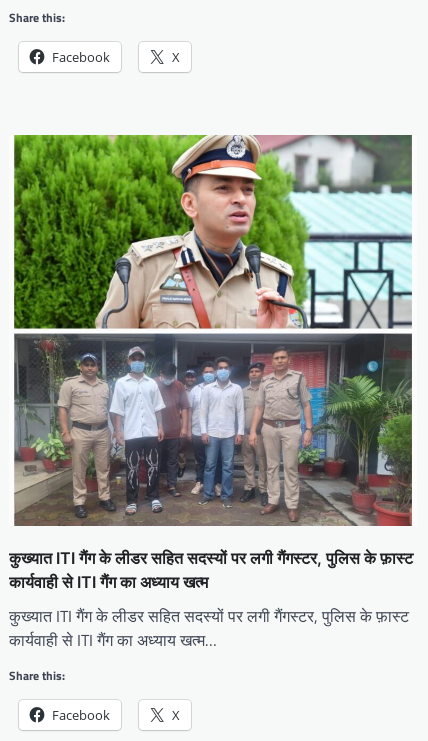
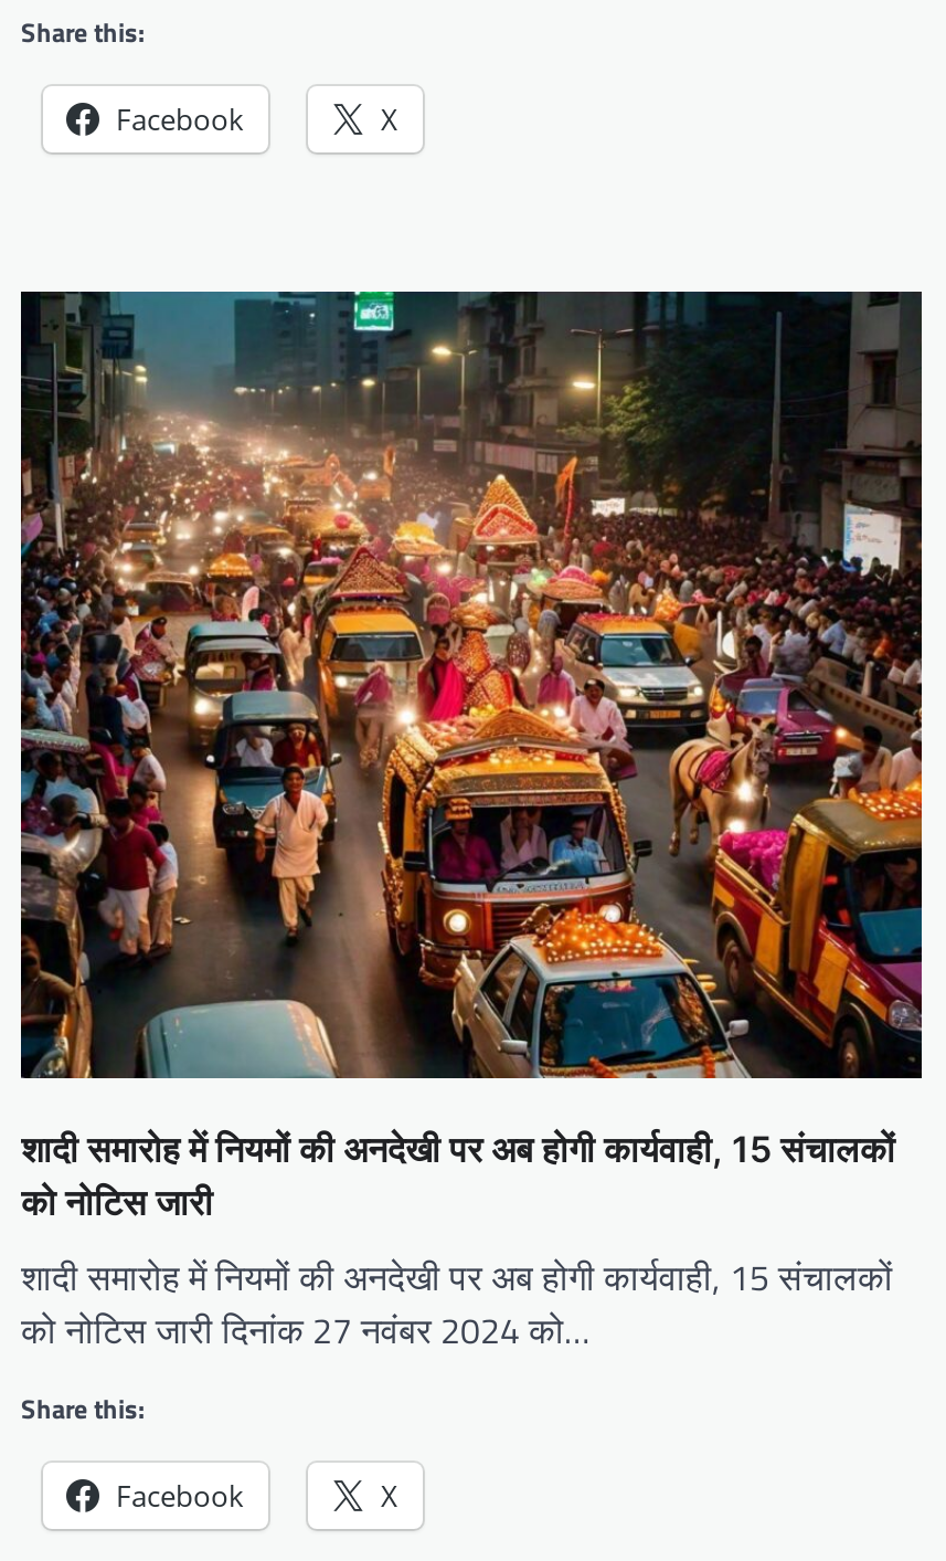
[9,134,417,506] [image] -> [19,288,924,1082] [image]
[9,548,413,592] कुख्यात ITI गैंग के लीडर सहित सदस्यों पर लगी गैंगस्टर, पुलिस के फ़ास्ट | कार्यवाही से ITI गैंग का अध्याय खत्म -> [21,1127,895,1225] शादी समारोह में नियमों की अनदेखी पर अब होगी कार्यवाही, 15 संचालकों | को नोटिस जारी
[9,604,409,652] कुख्यात ITI गैंग के लीडर सहित सदस्यों पर लगी गैंगस्टर, पुलिस के फ़ास्ट | कार्यवाही से ITI गैंग का अध्याय खत्म… -> [21,1251,893,1357] शादी समारोह में नियमों की अनदेखी पर अब होगी कार्यवाही, 15 संचालकों | को नोटिस जारी दिनांक 27 नवंबर 2024 को…

